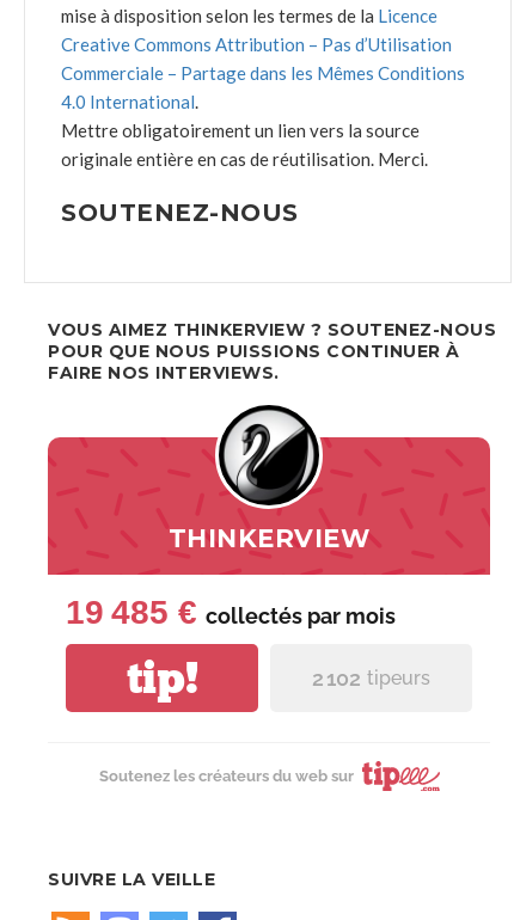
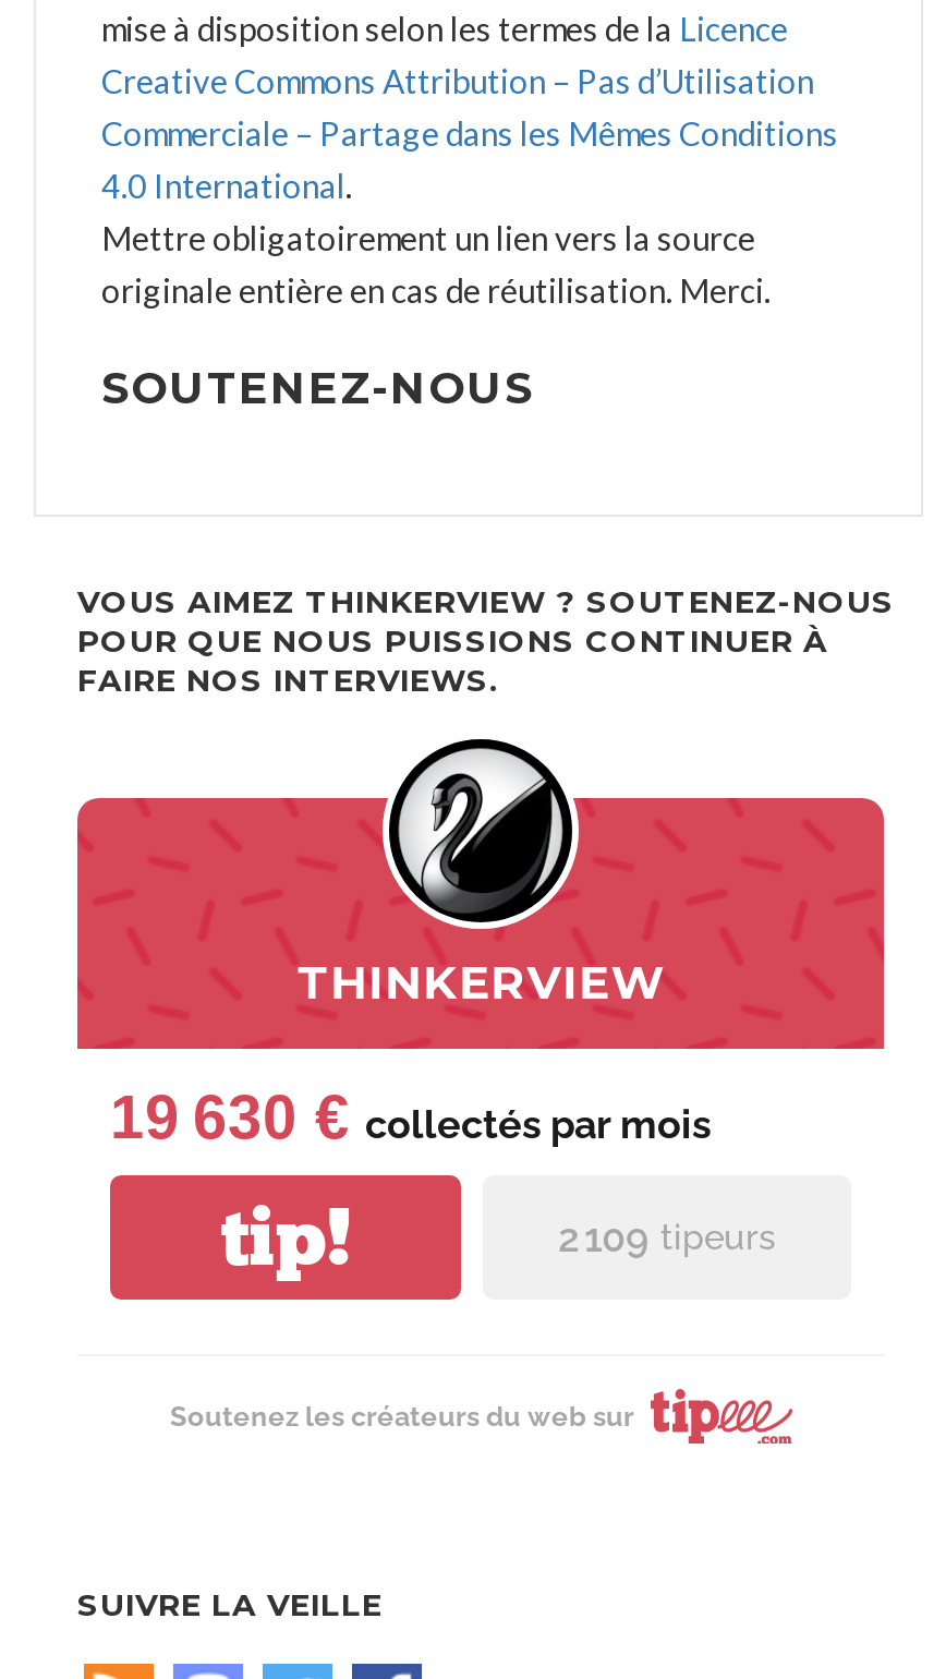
[66,593,396,631] 19 485 € collectés parmois -> [110,1082,712,1152] 19 630 € collectés parmois
[312,666,430,691] 2 102 tipeurs -> [558,1215,776,1261] 2 109 tipeurs

